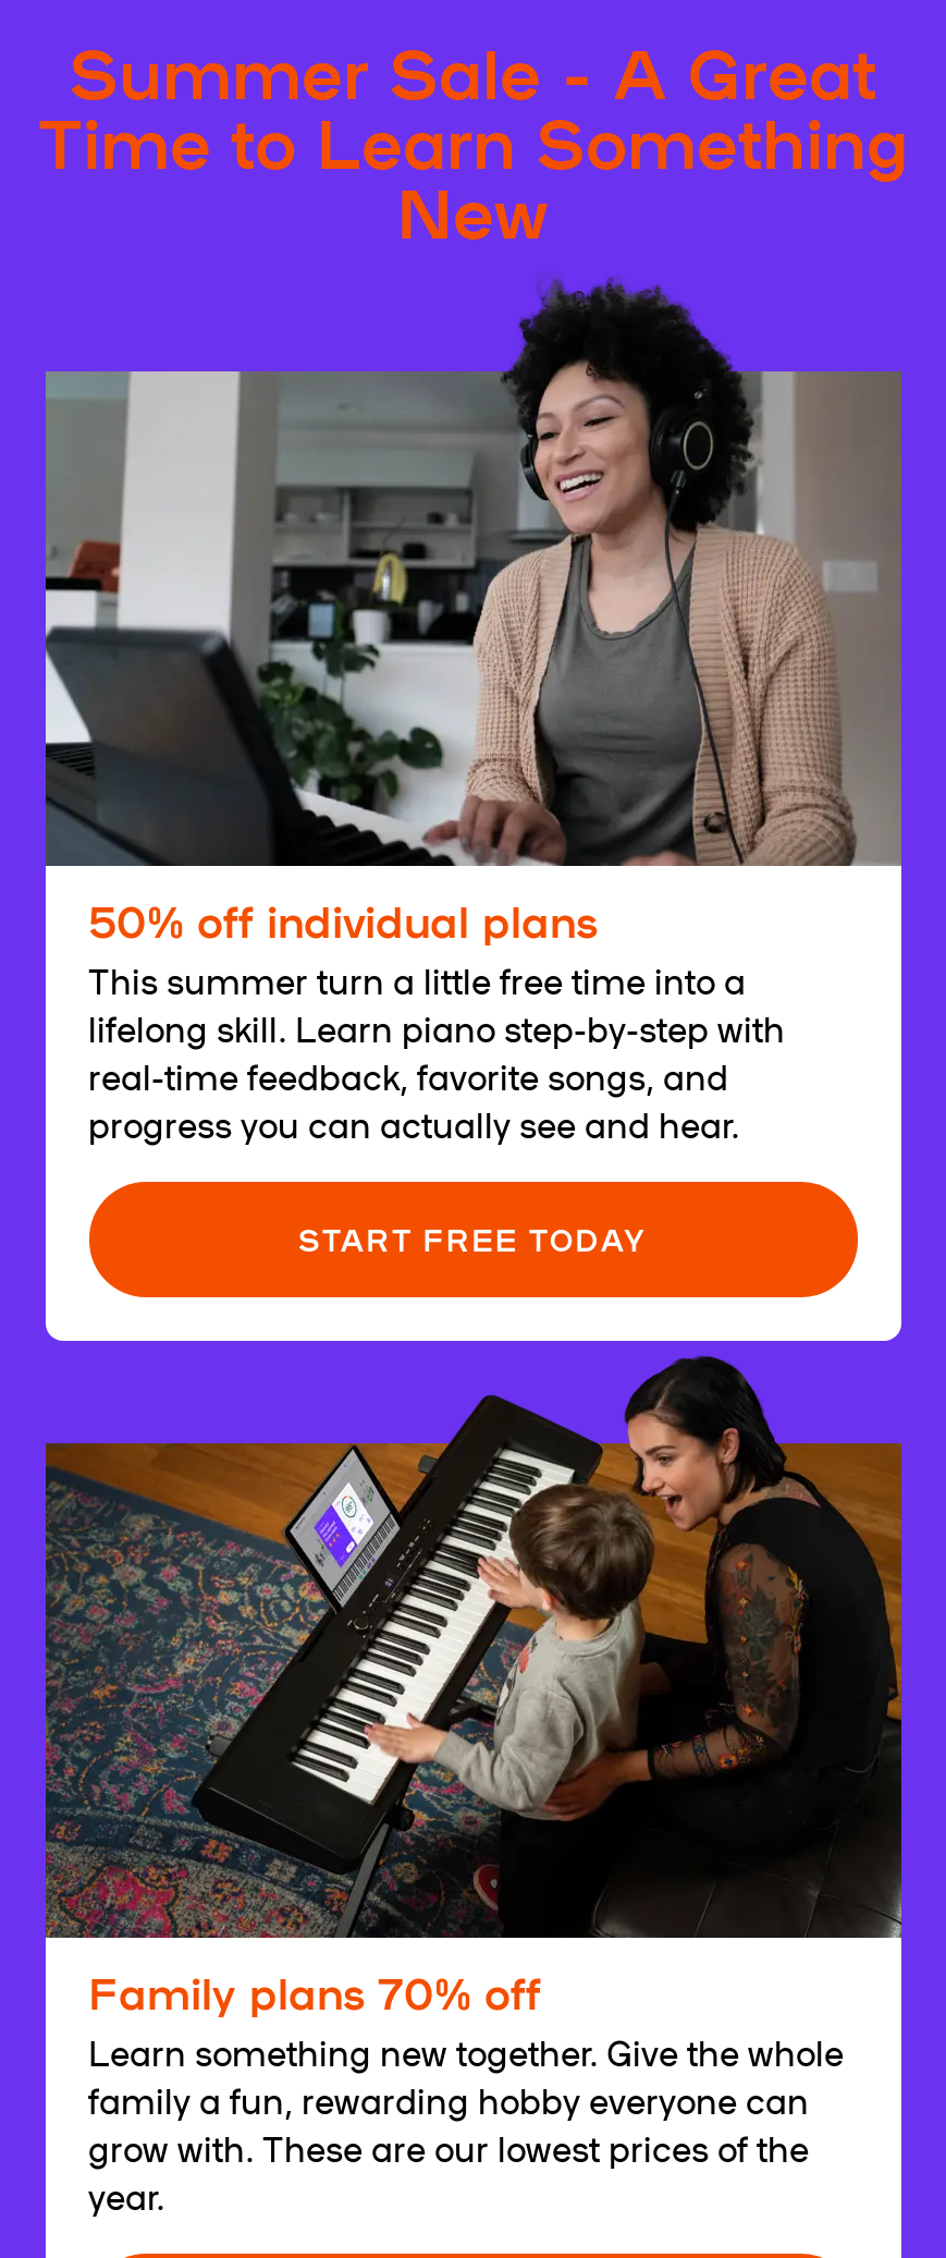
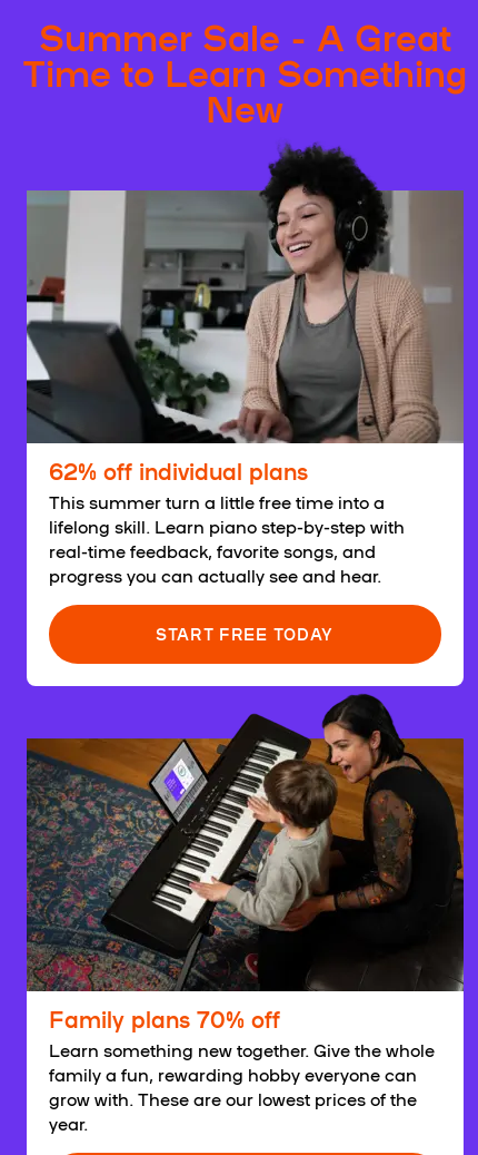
[88,887,598,948] 50% off individual plans -> [48,454,307,485] 62% off individual plans

